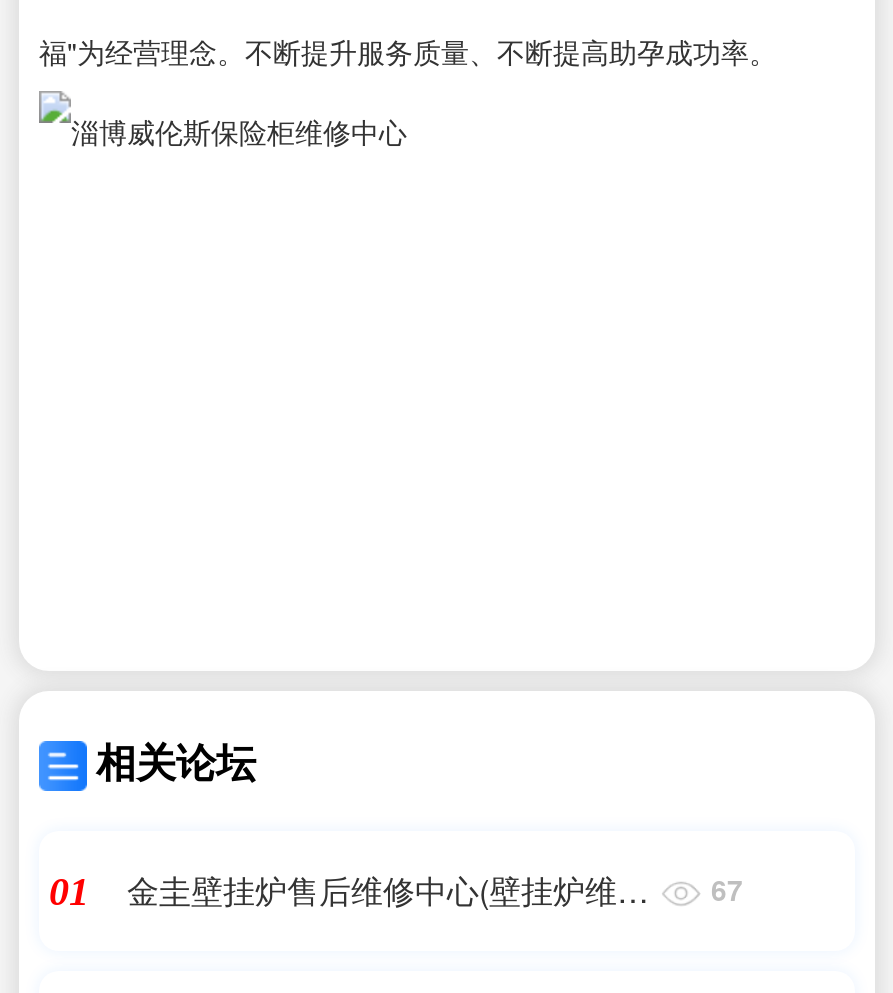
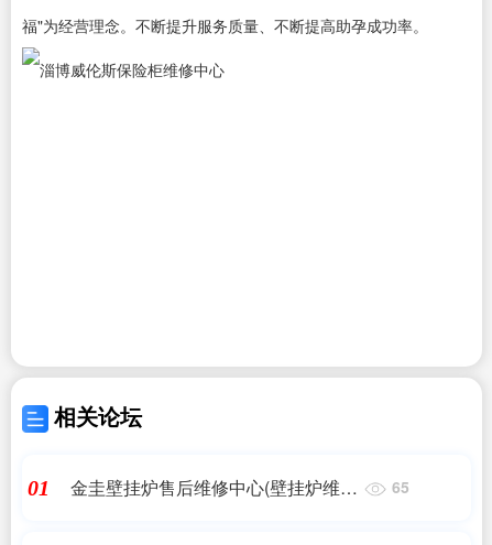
[711,869,743,909] 67 -> [392,476,409,498] 65

